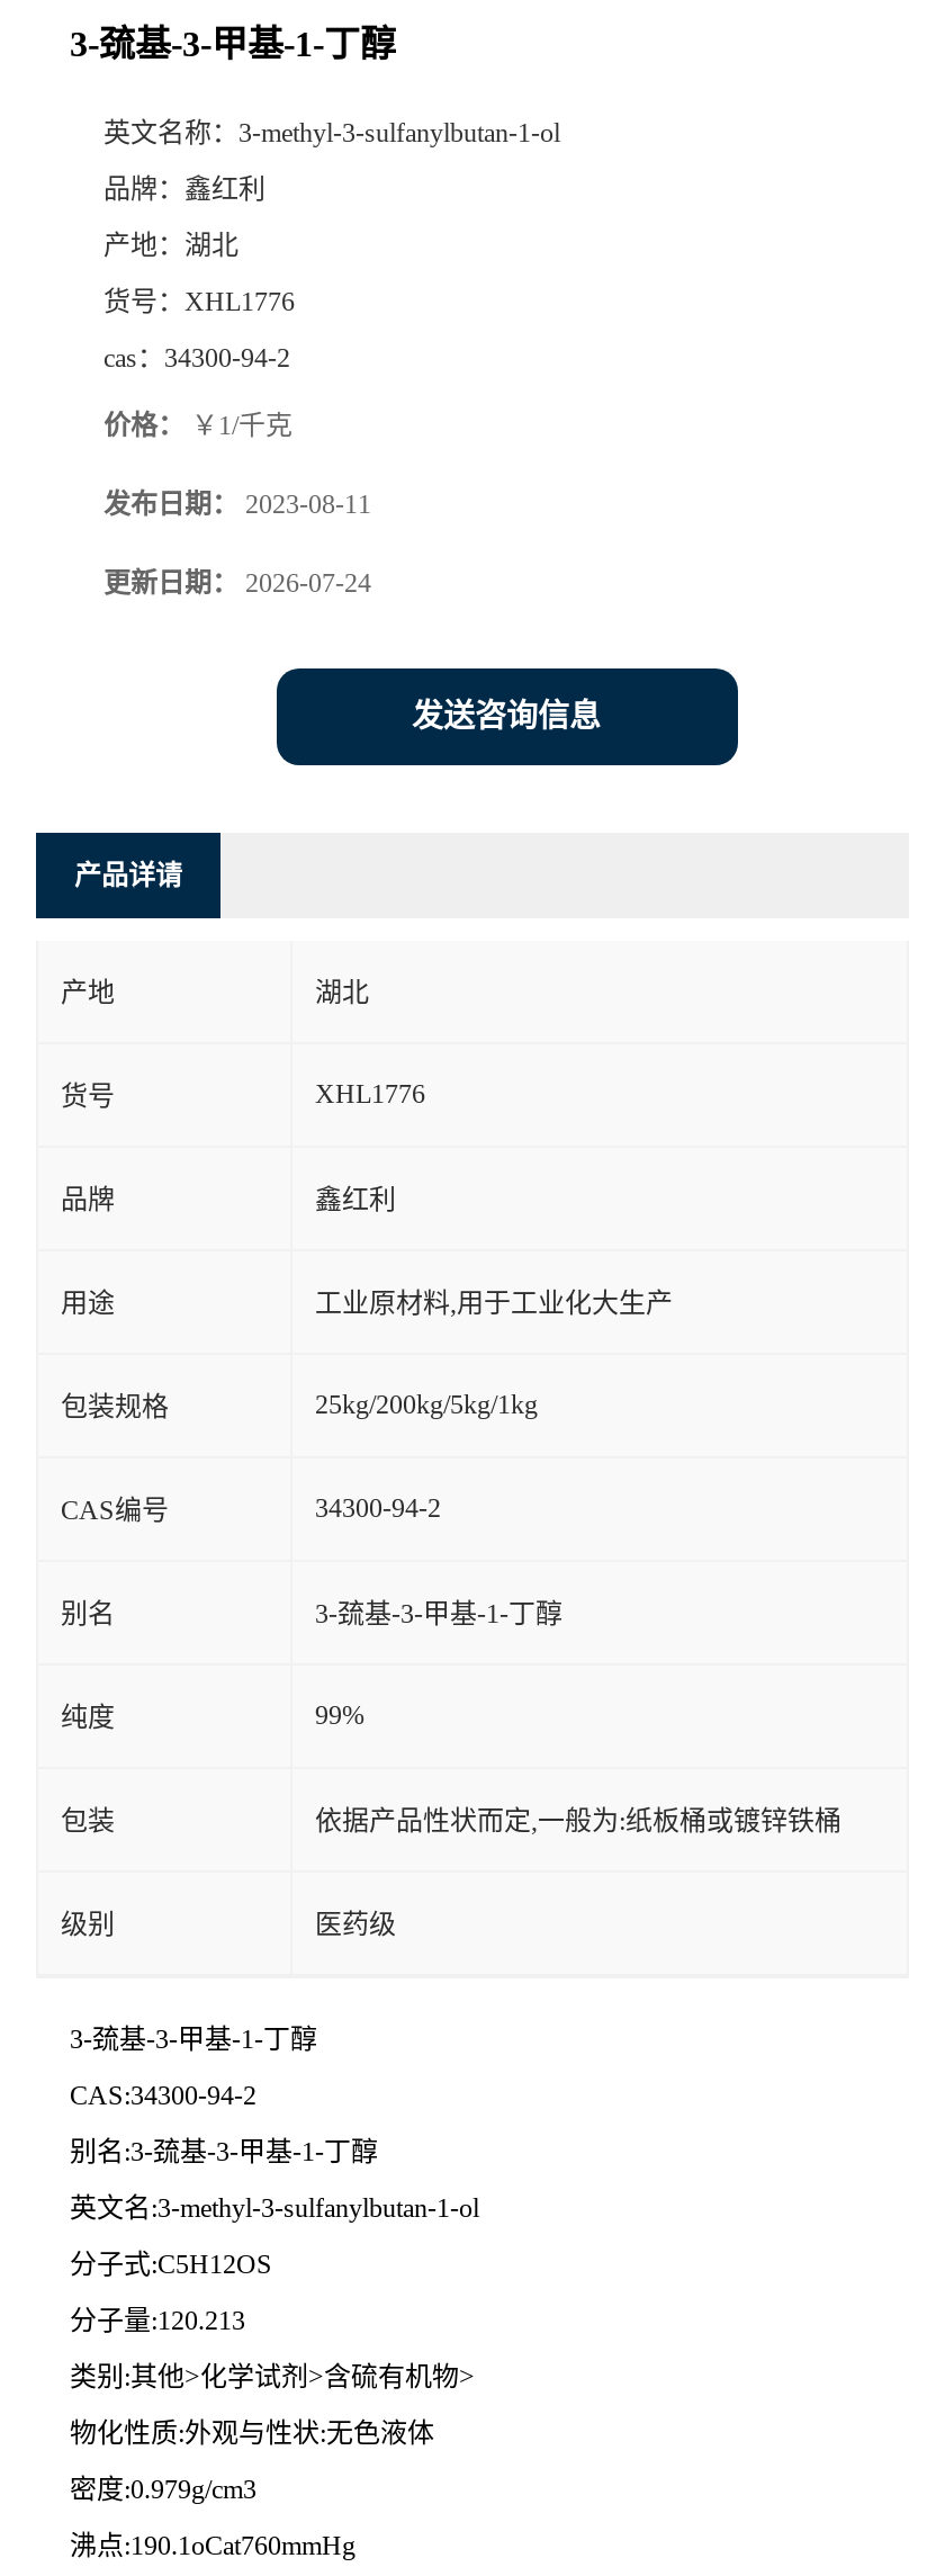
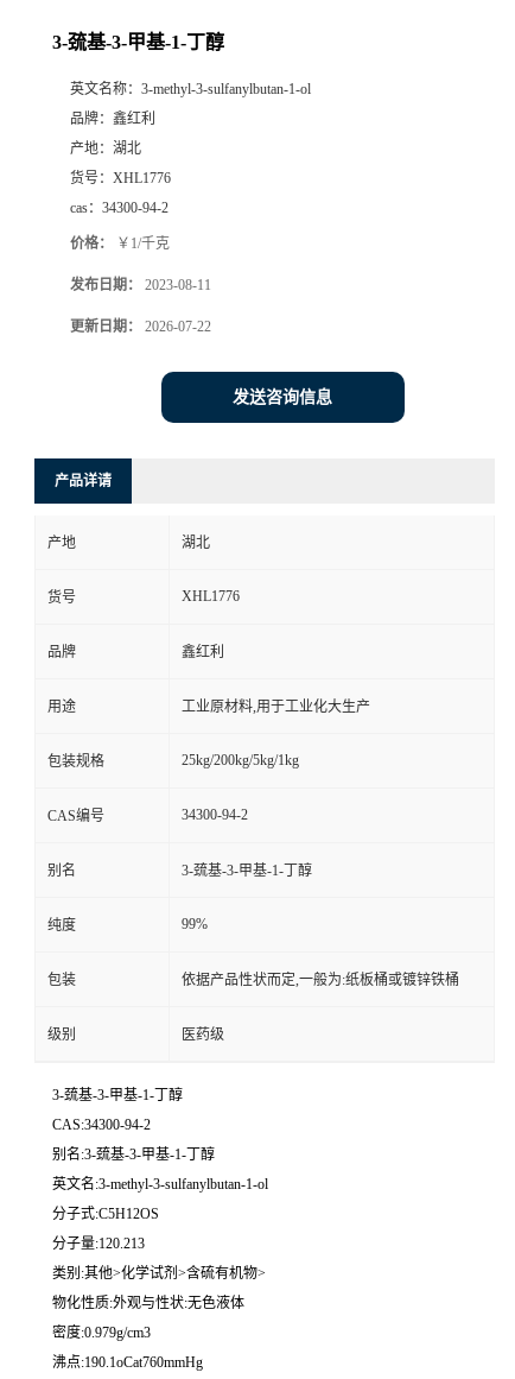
[103,568,371,599] 更新日期：2026-07-24 -> [70,319,211,335] 更新日期：2026-07-22

